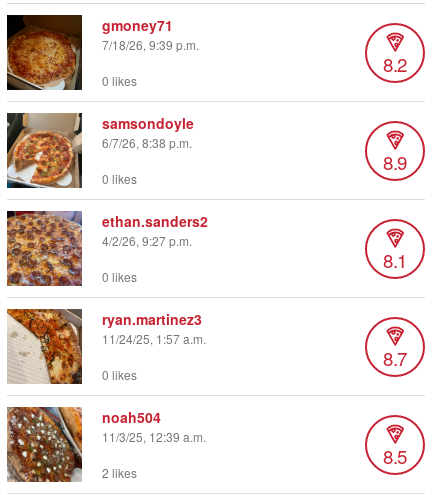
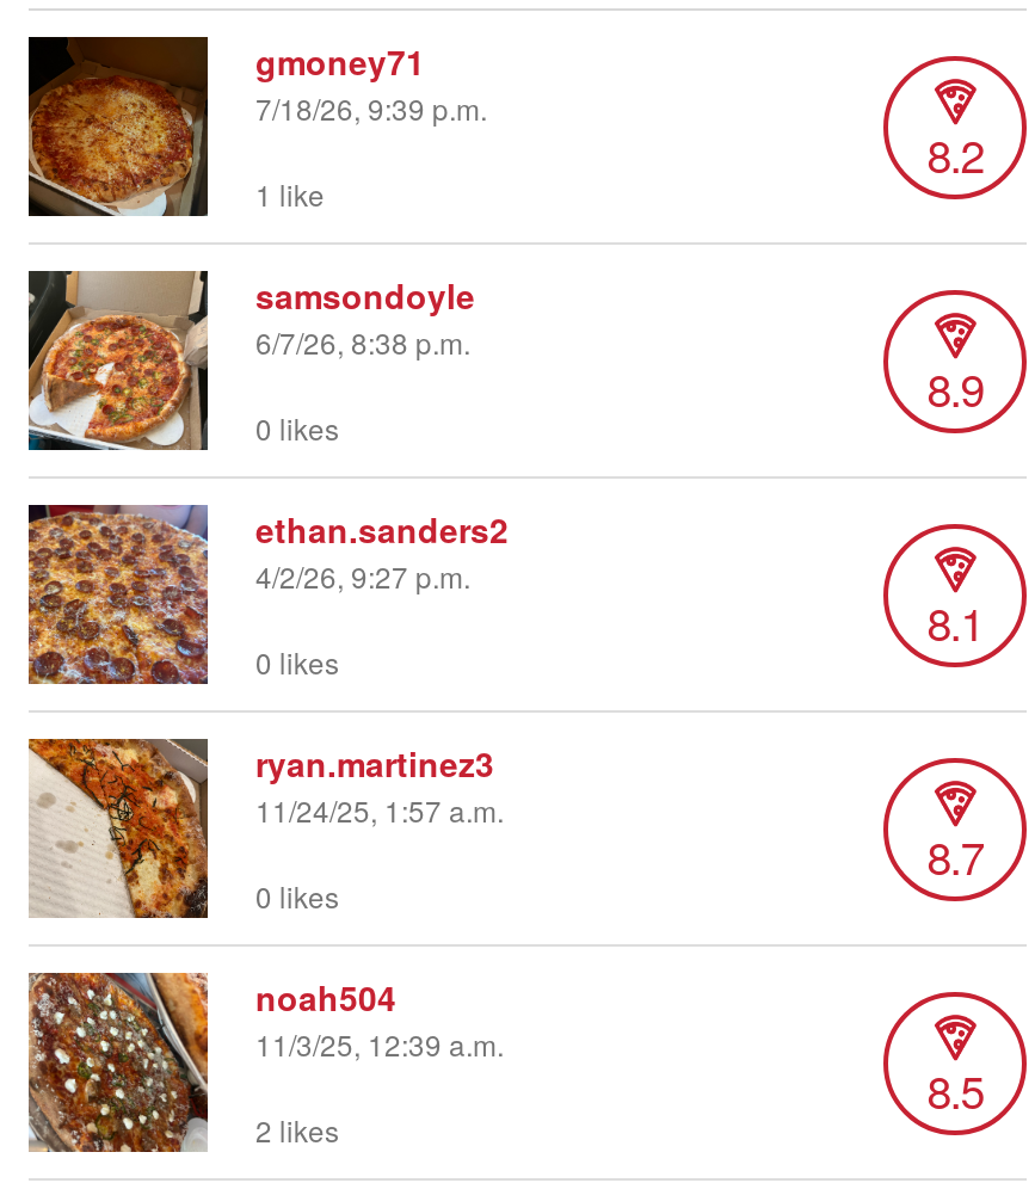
[102,72,137,89] 0 likes -> [255,173,325,214] 1 like

